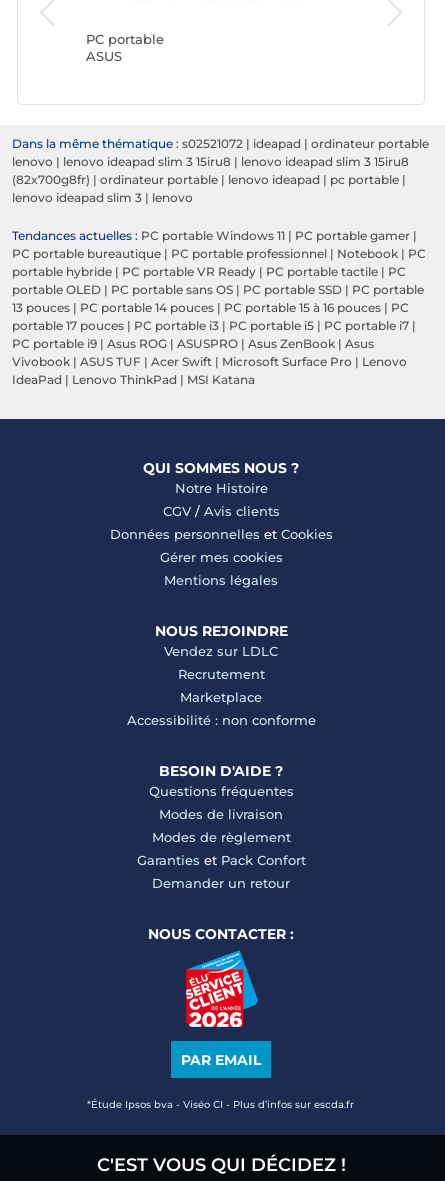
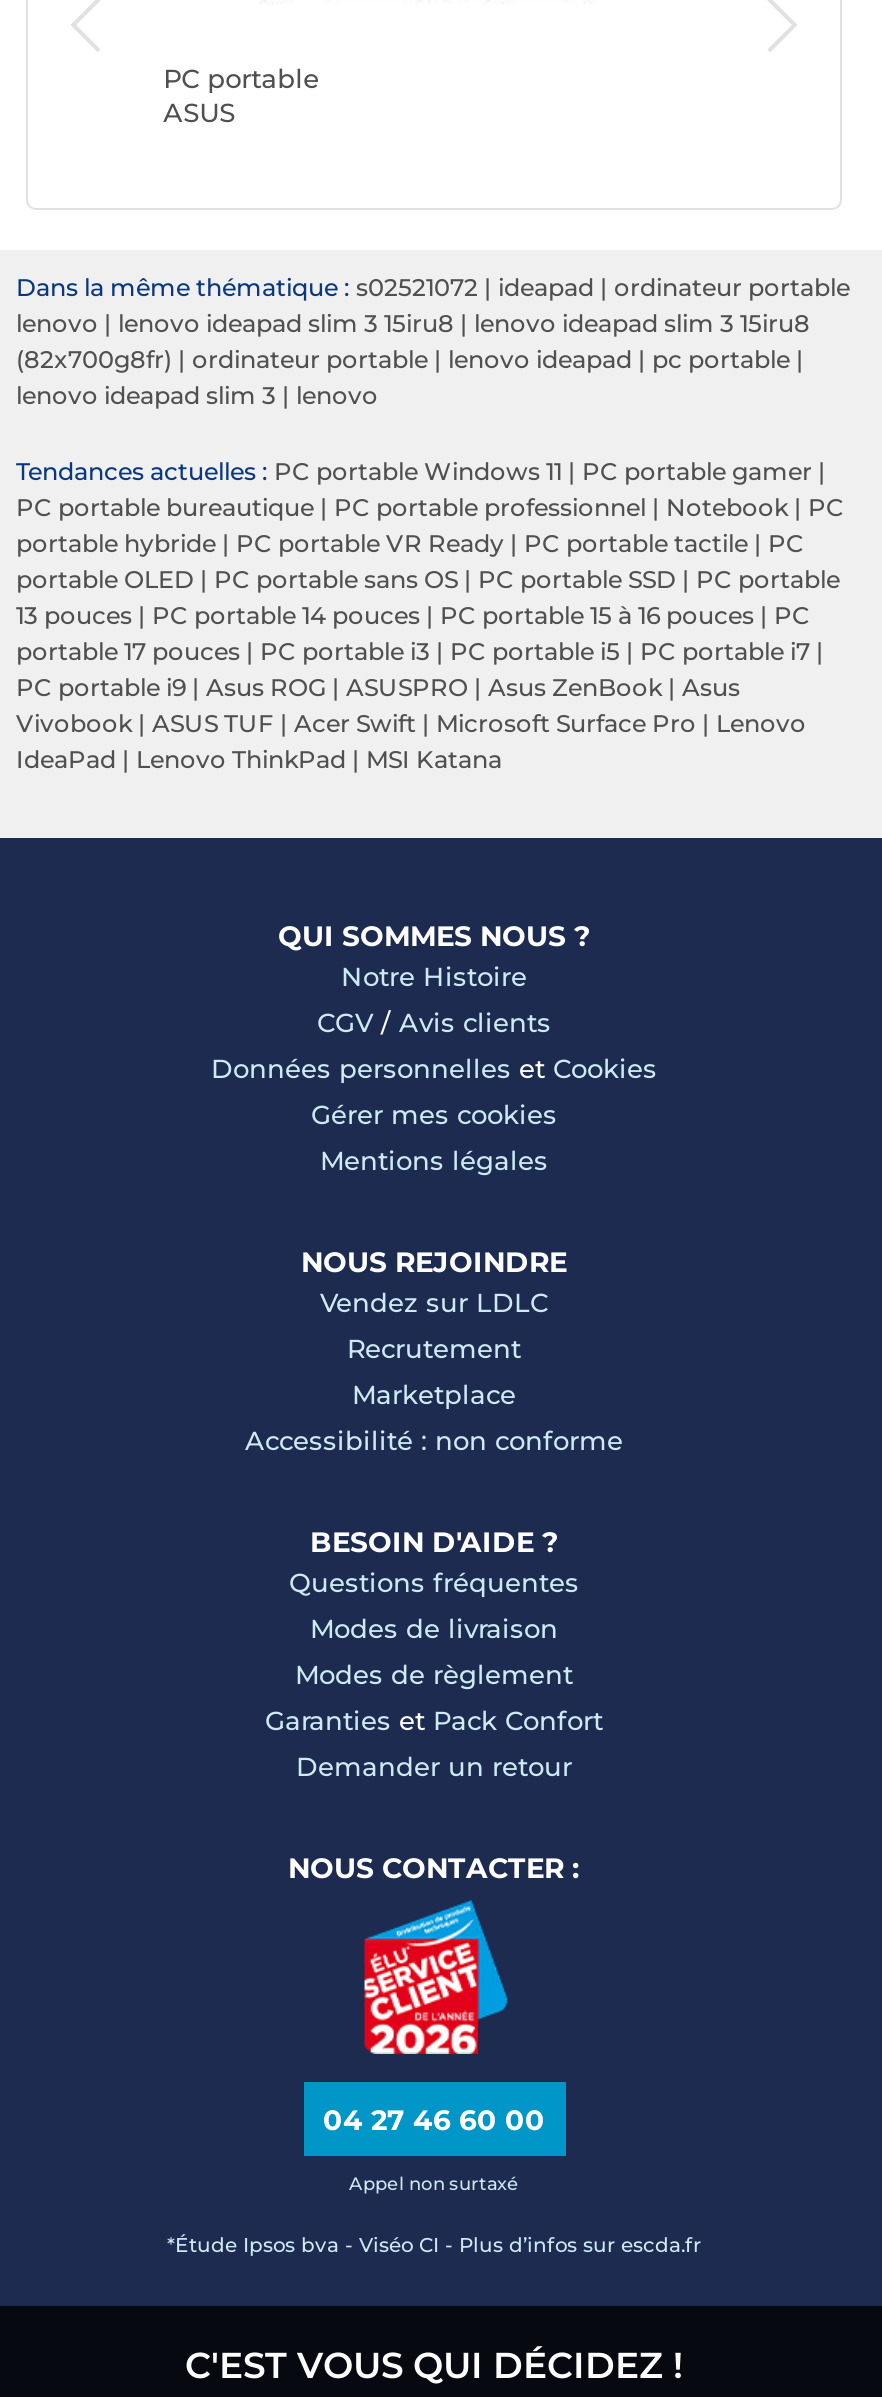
[181,1051,261,1069] PAR EMAIL -> [323,2102,545,2194] 04 27 46 60 00 | Appel non surtaxé

